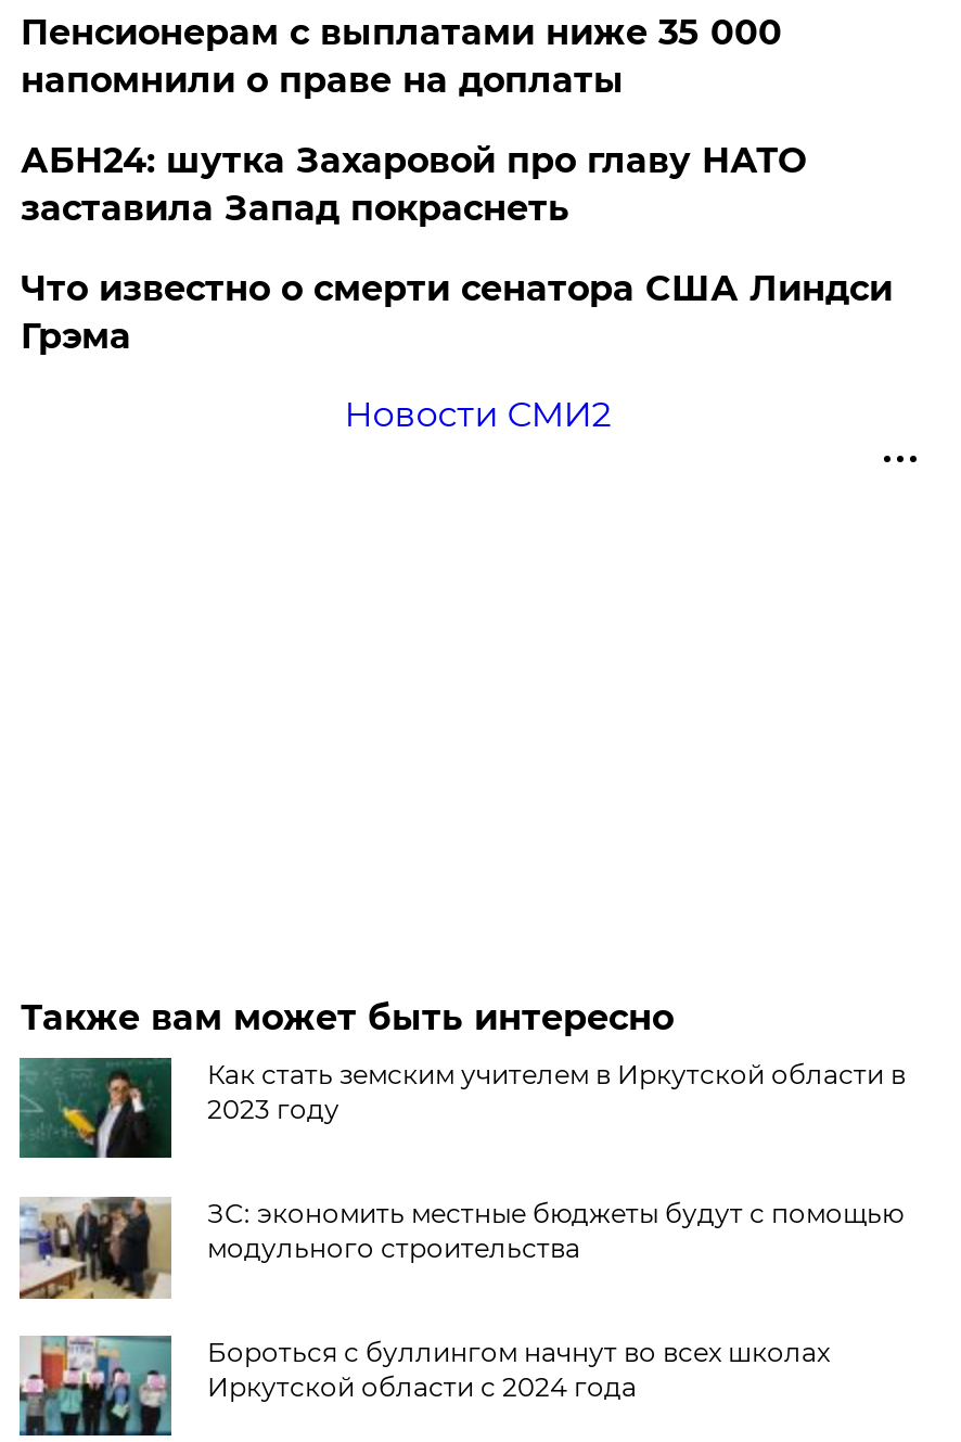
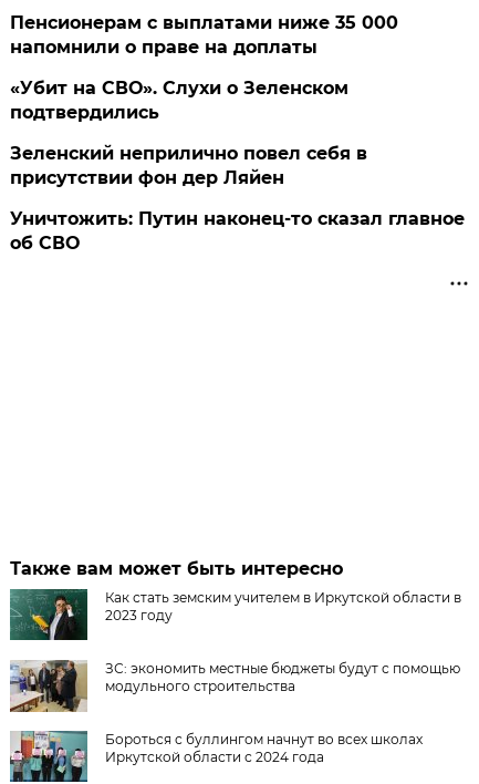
[20,140,806,229] АБН24: шутка Захаровой про главу НАТО | заставила Запад покраснеть -> [10,78,349,123] «Убит на СВО». Слухи о Зеленском | подтвердились
[20,268,892,357] Что известно о смерти сенатора США Линдси | Грэма -> [10,143,368,188] Зеленский неприлично повел cебя в | присутствии фон дер Ляйен
[344,394,611,435] Новости СМИ2 -> [10,208,465,254] Уничтожить: Путин наконец-то сказал главное | об СВО

